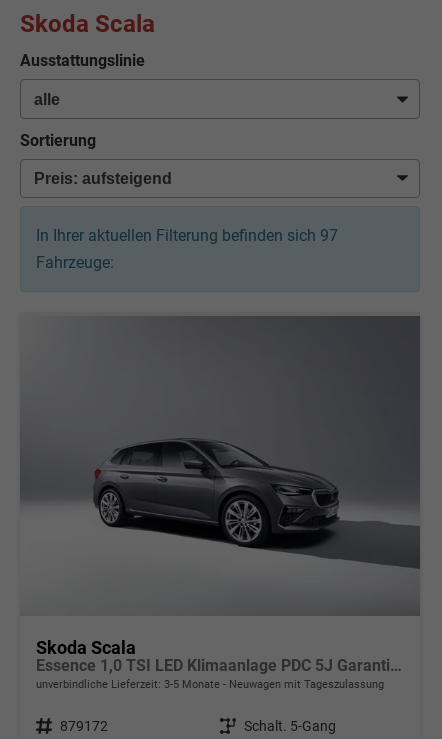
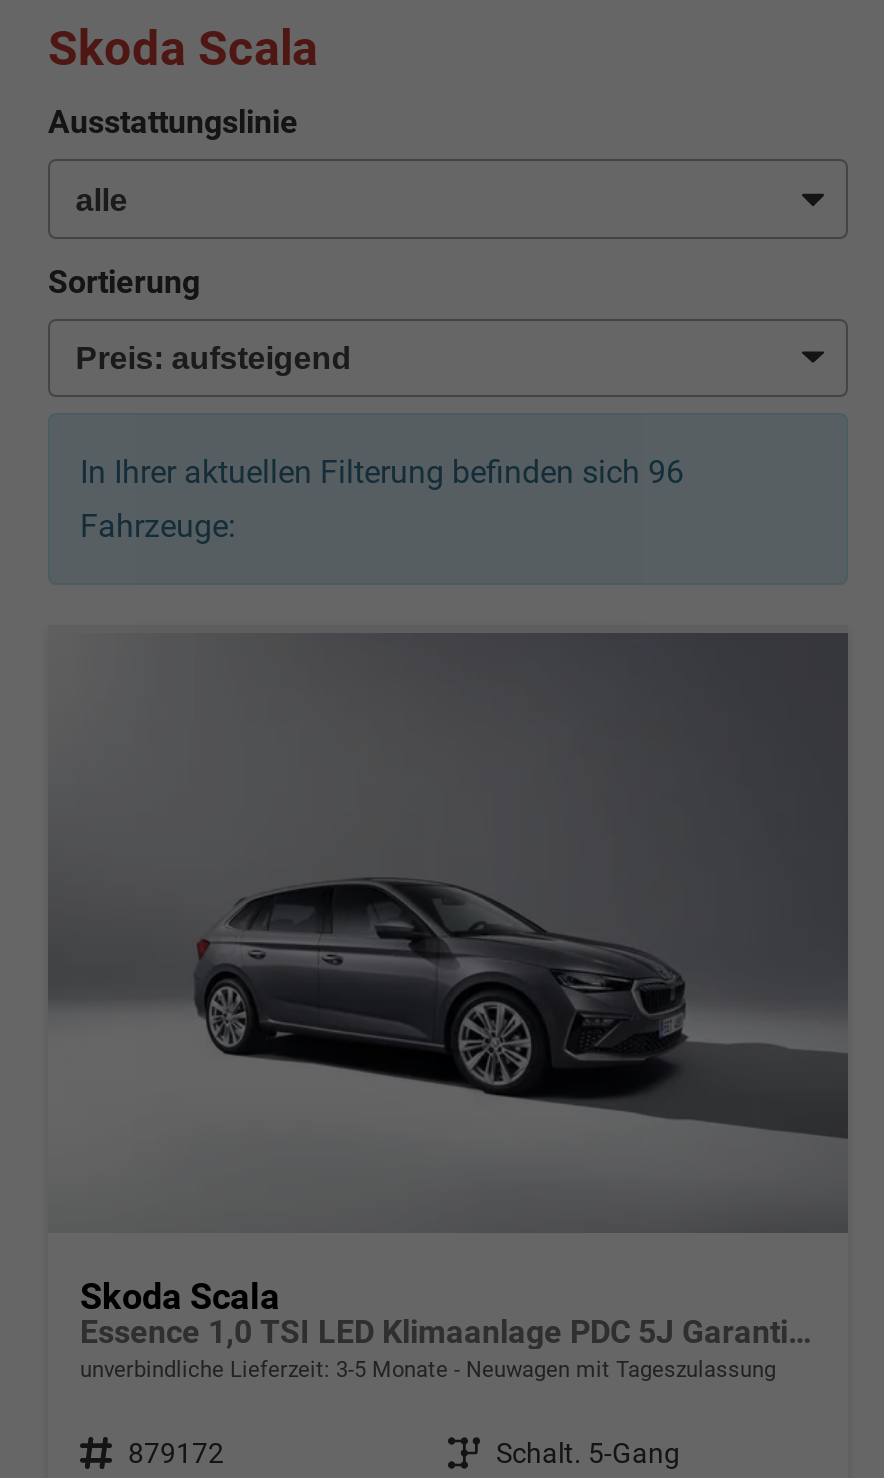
[36,226,338,245] In Ihrer aktuellen Filterung befinden sich 97 -> [80,453,684,491] In Ihrer aktuellen Filterung befinden sich 96

